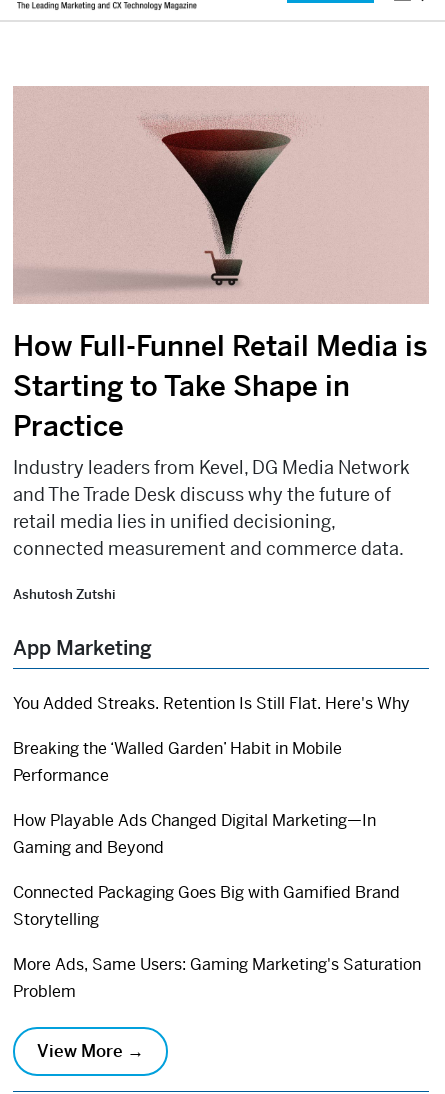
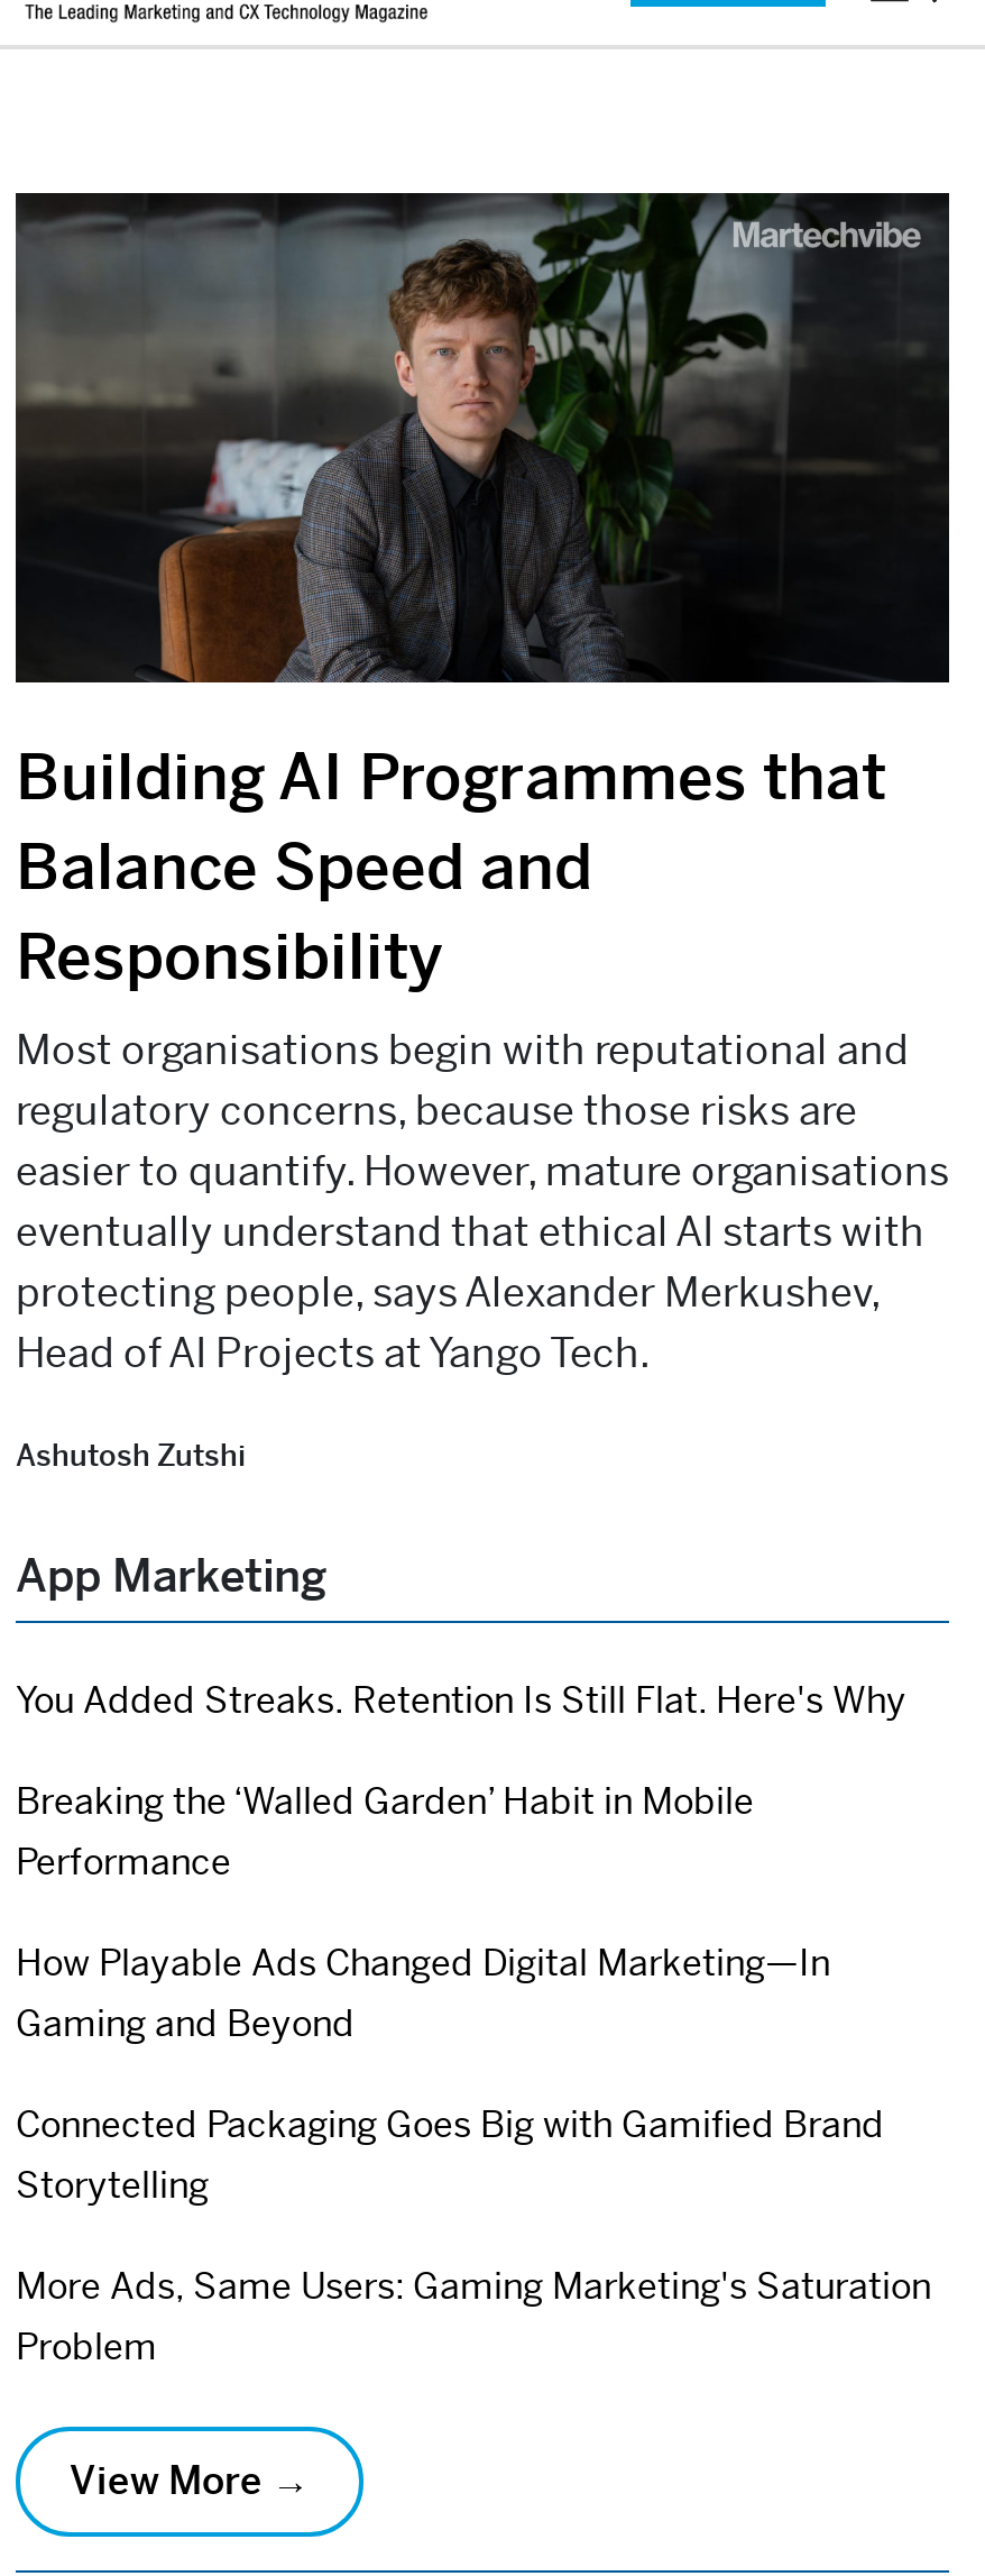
[13,86,429,560] [image] | How Full-Funnel Retail Media is | Starting to Take Shape in | Practice | Industry leaders from Kevel, DG Media Network | and The Trade Desk discuss why the future of | retail media lies in unified decisioning, | connected measurement and commerce data. -> [13,191,951,1379] [image] | Building AI Programmes that | Balance Speed and | Responsibility | Most organisations begin with reputational and | regulatory concerns, because those risks are | easier to quantify. However, mature organisations | eventually understand that ethical AI starts with | protecting people, says Alexander Merkushev, | Head of AI Projects at Yango Tech.

